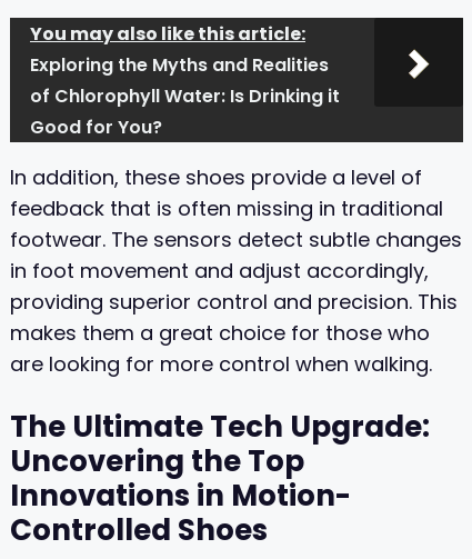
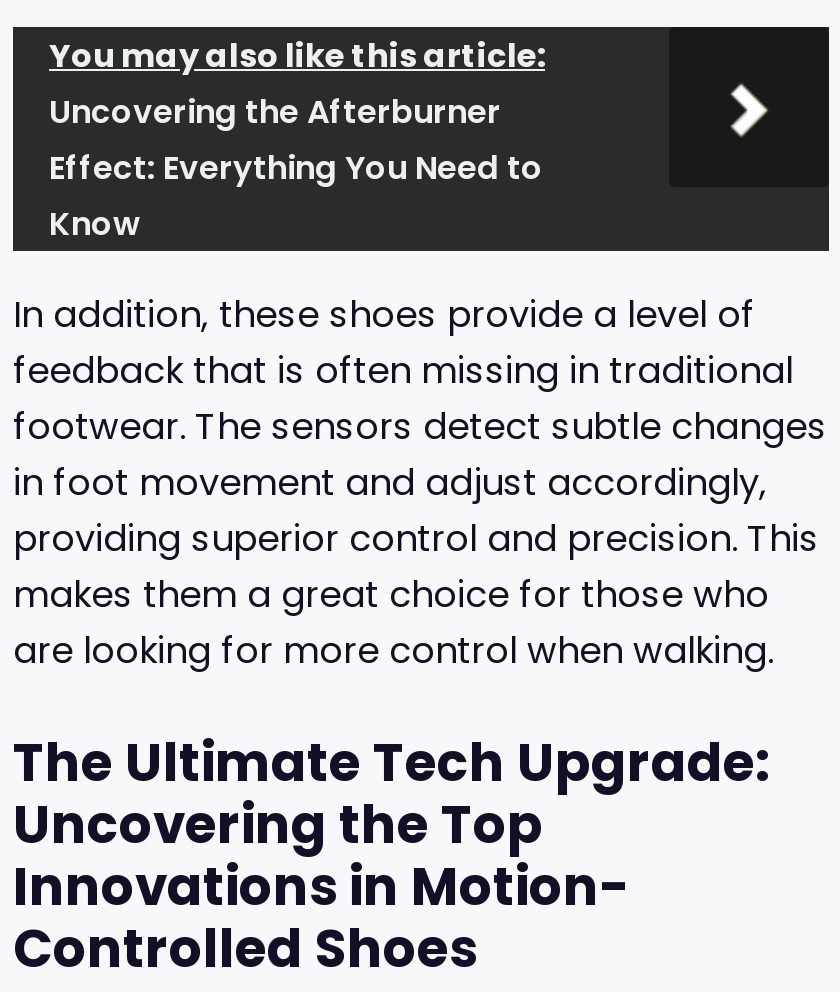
[30,52,340,139] Exploring the Myths and Realities | of Chlorophyll Water: Is Drinking it | Good for You? -> [49,88,543,246] Uncovering the Afterburner | Effect: Everything You Need to | Know

